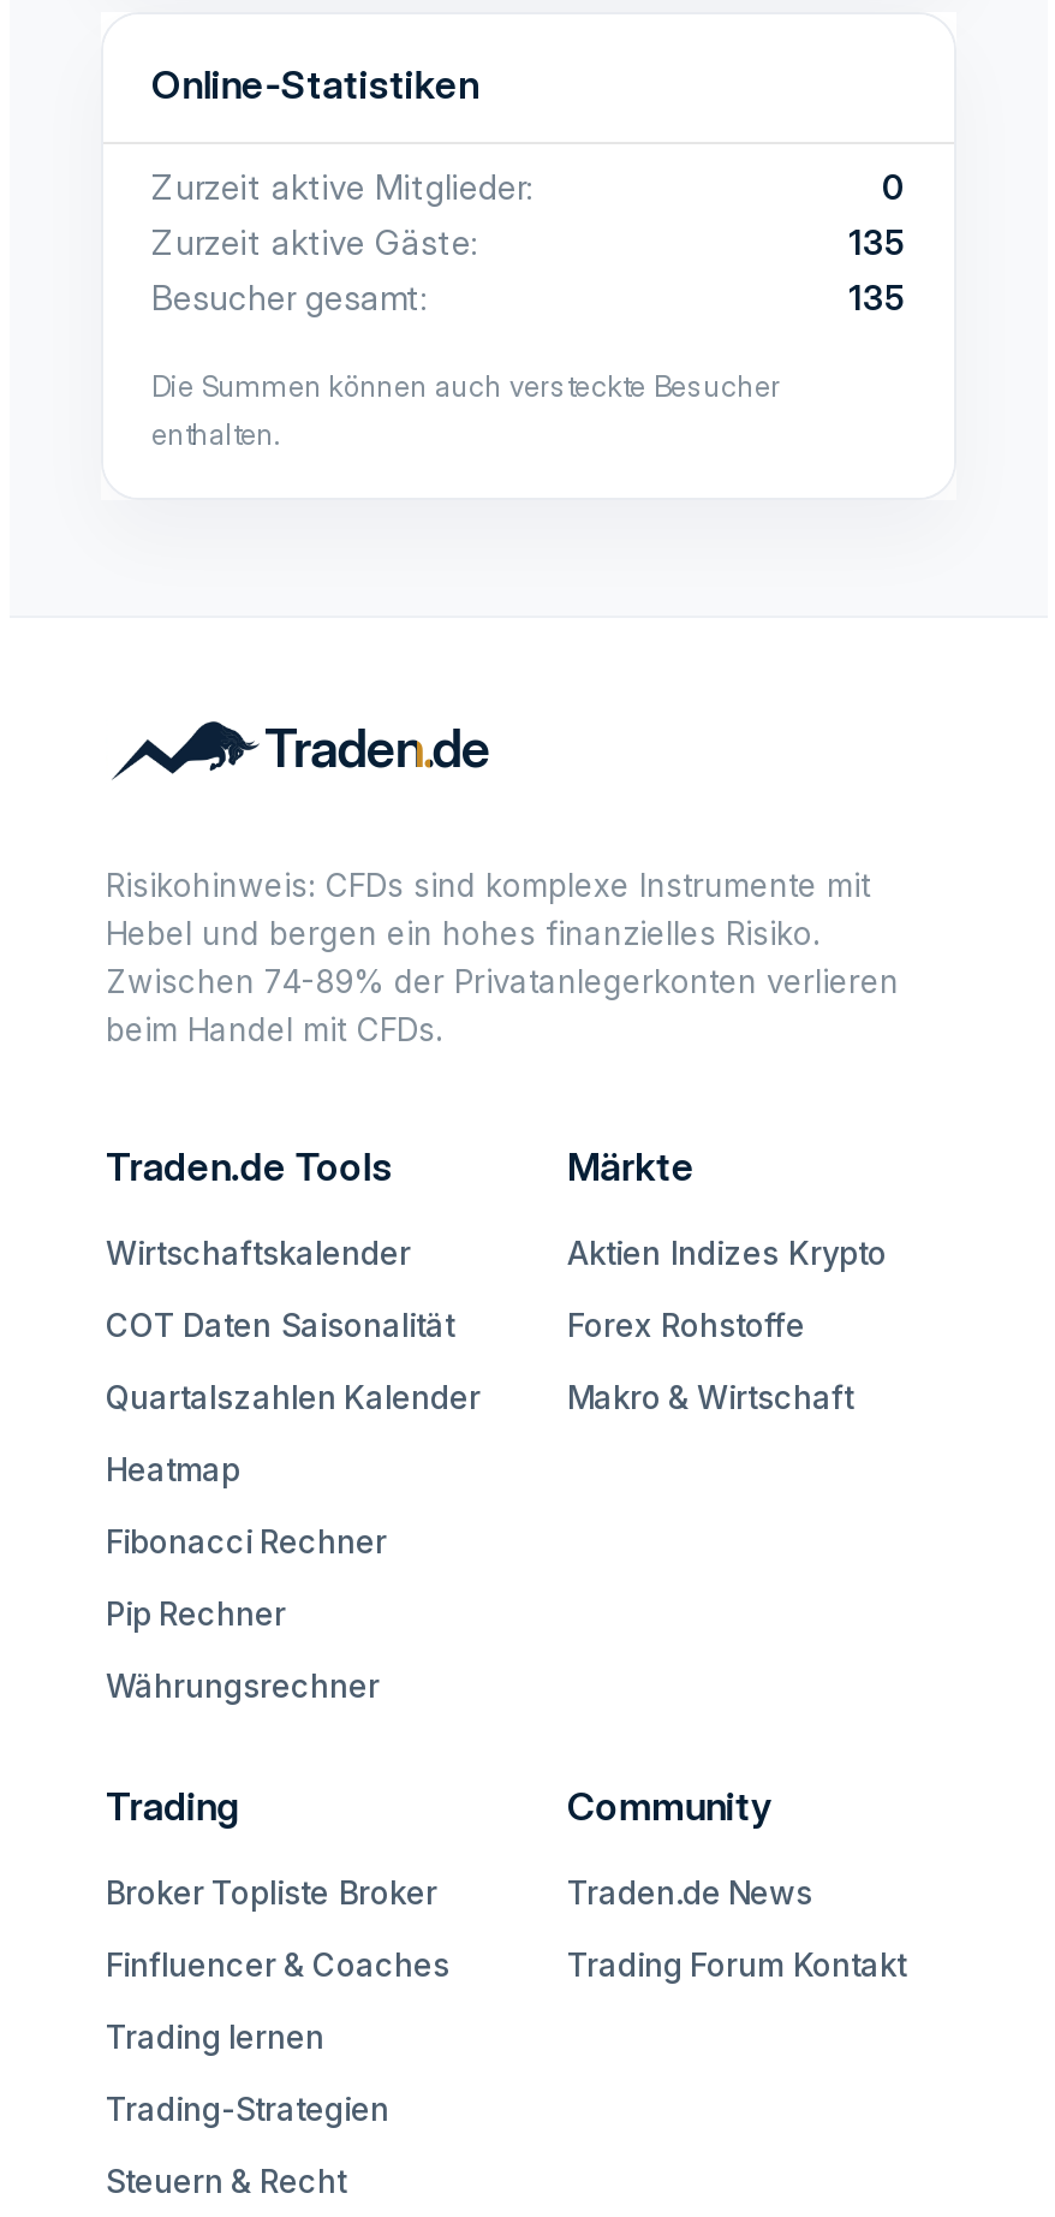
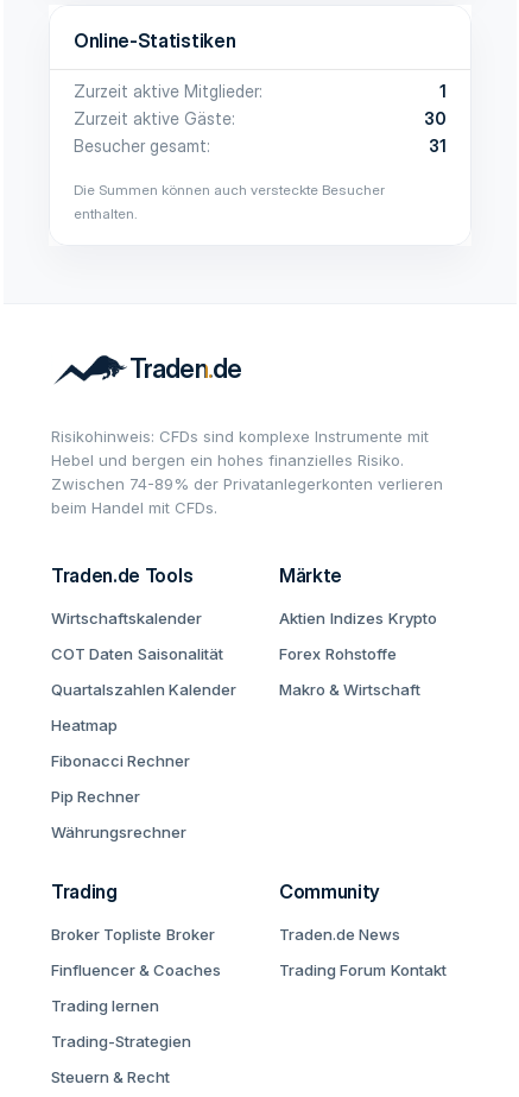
[882,166,906,207] 0 -> [439,81,447,101] 1
[848,221,906,262] 135 -> [424,108,447,128] 30
[848,277,906,317] 135 -> [429,135,447,156] 31

